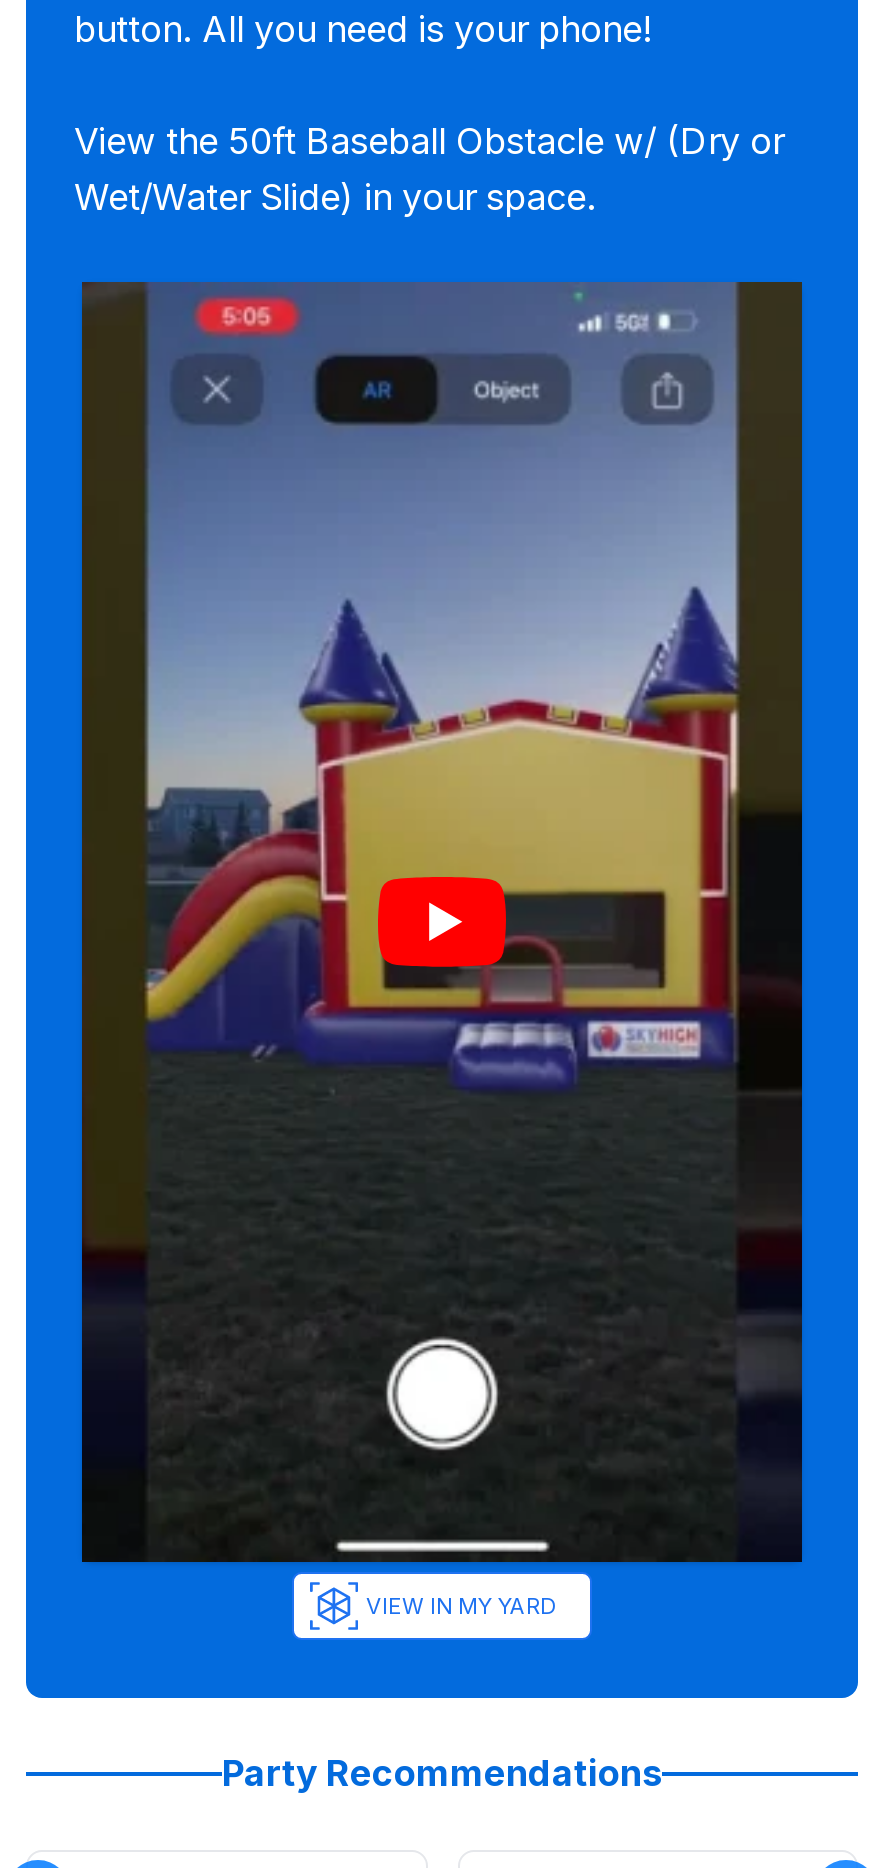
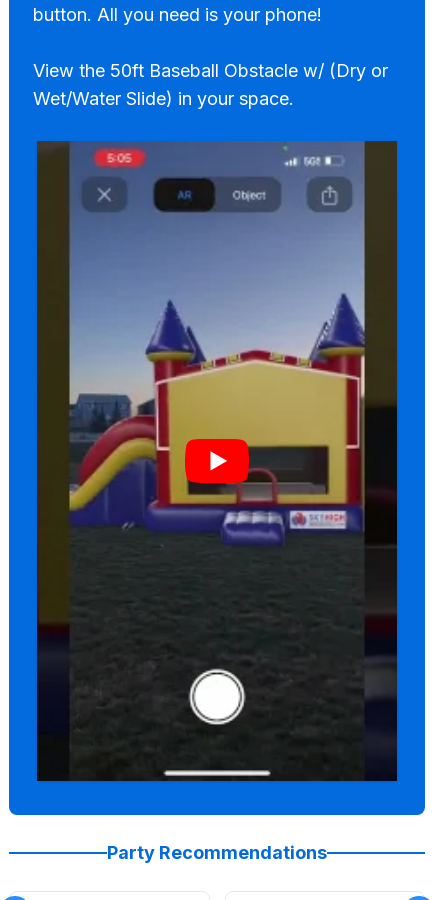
[366,1592,556,1620] VIEW IN MY YARD -> none

